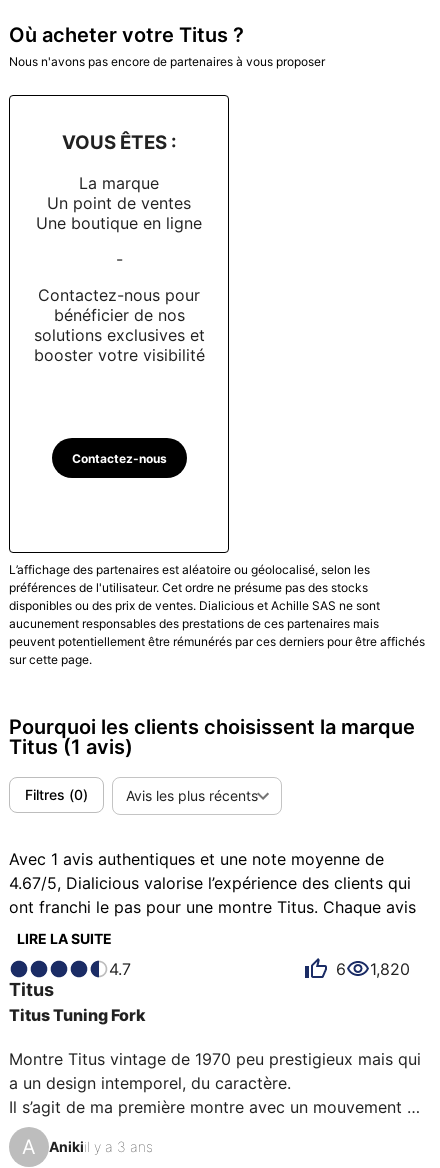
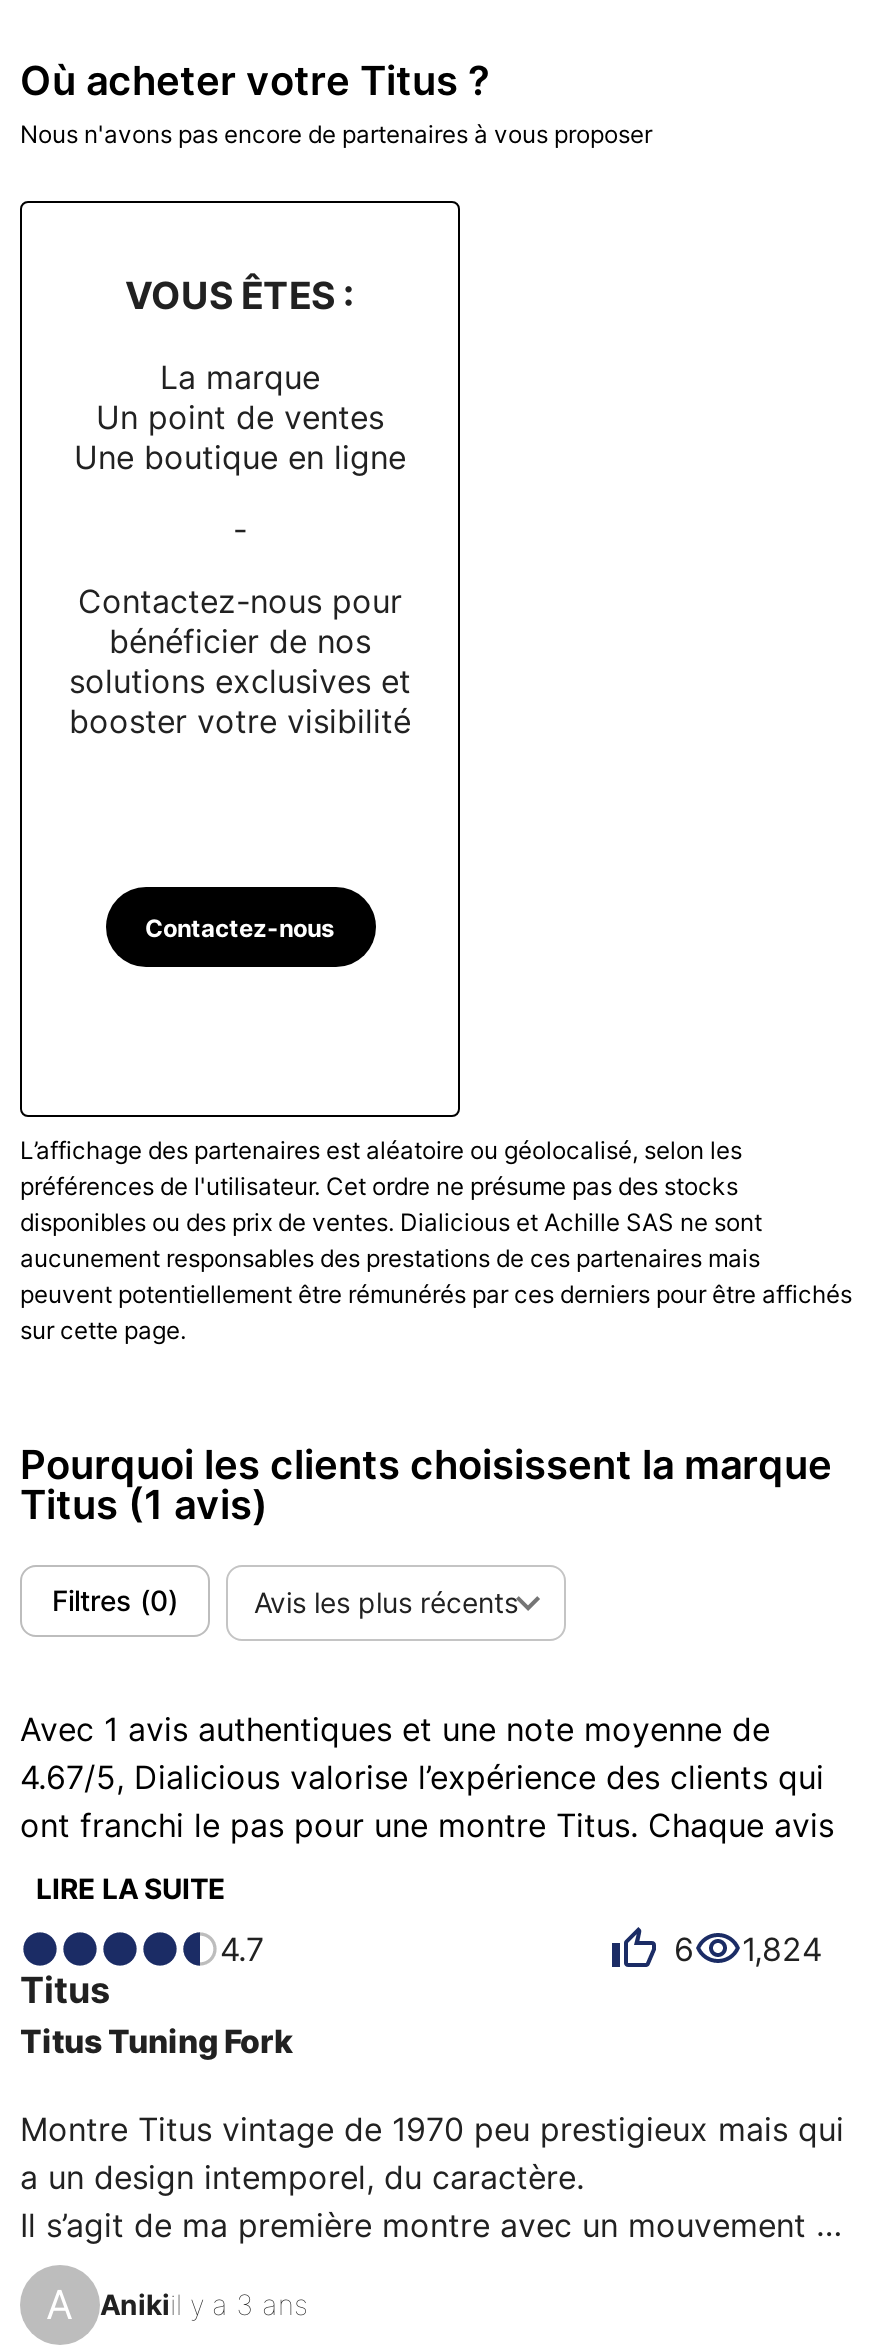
[370,958,410,978] 1,820 -> [742,1928,822,1968] 1,824

